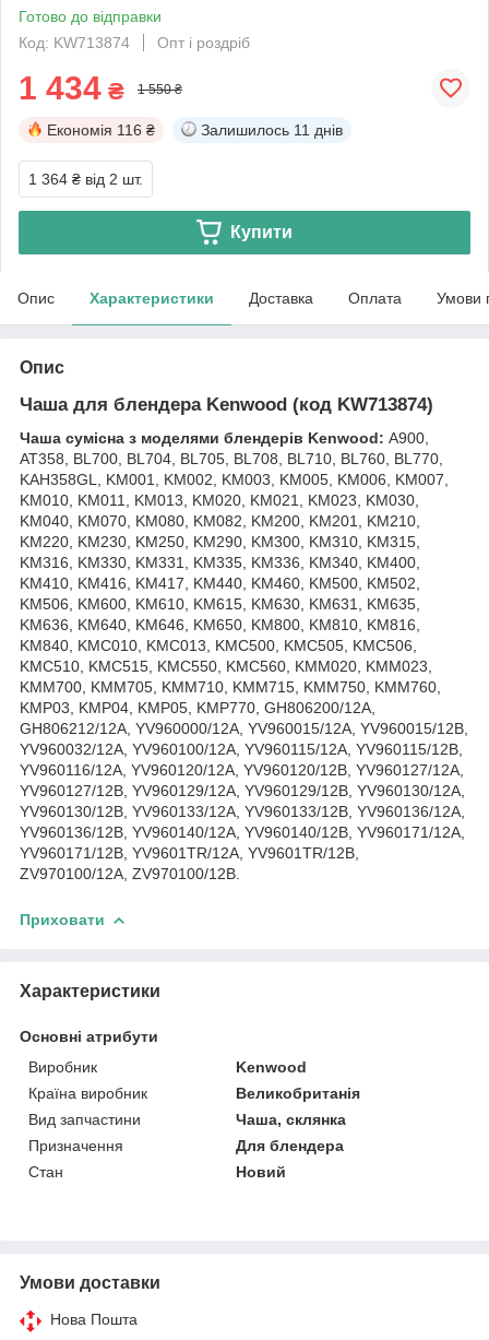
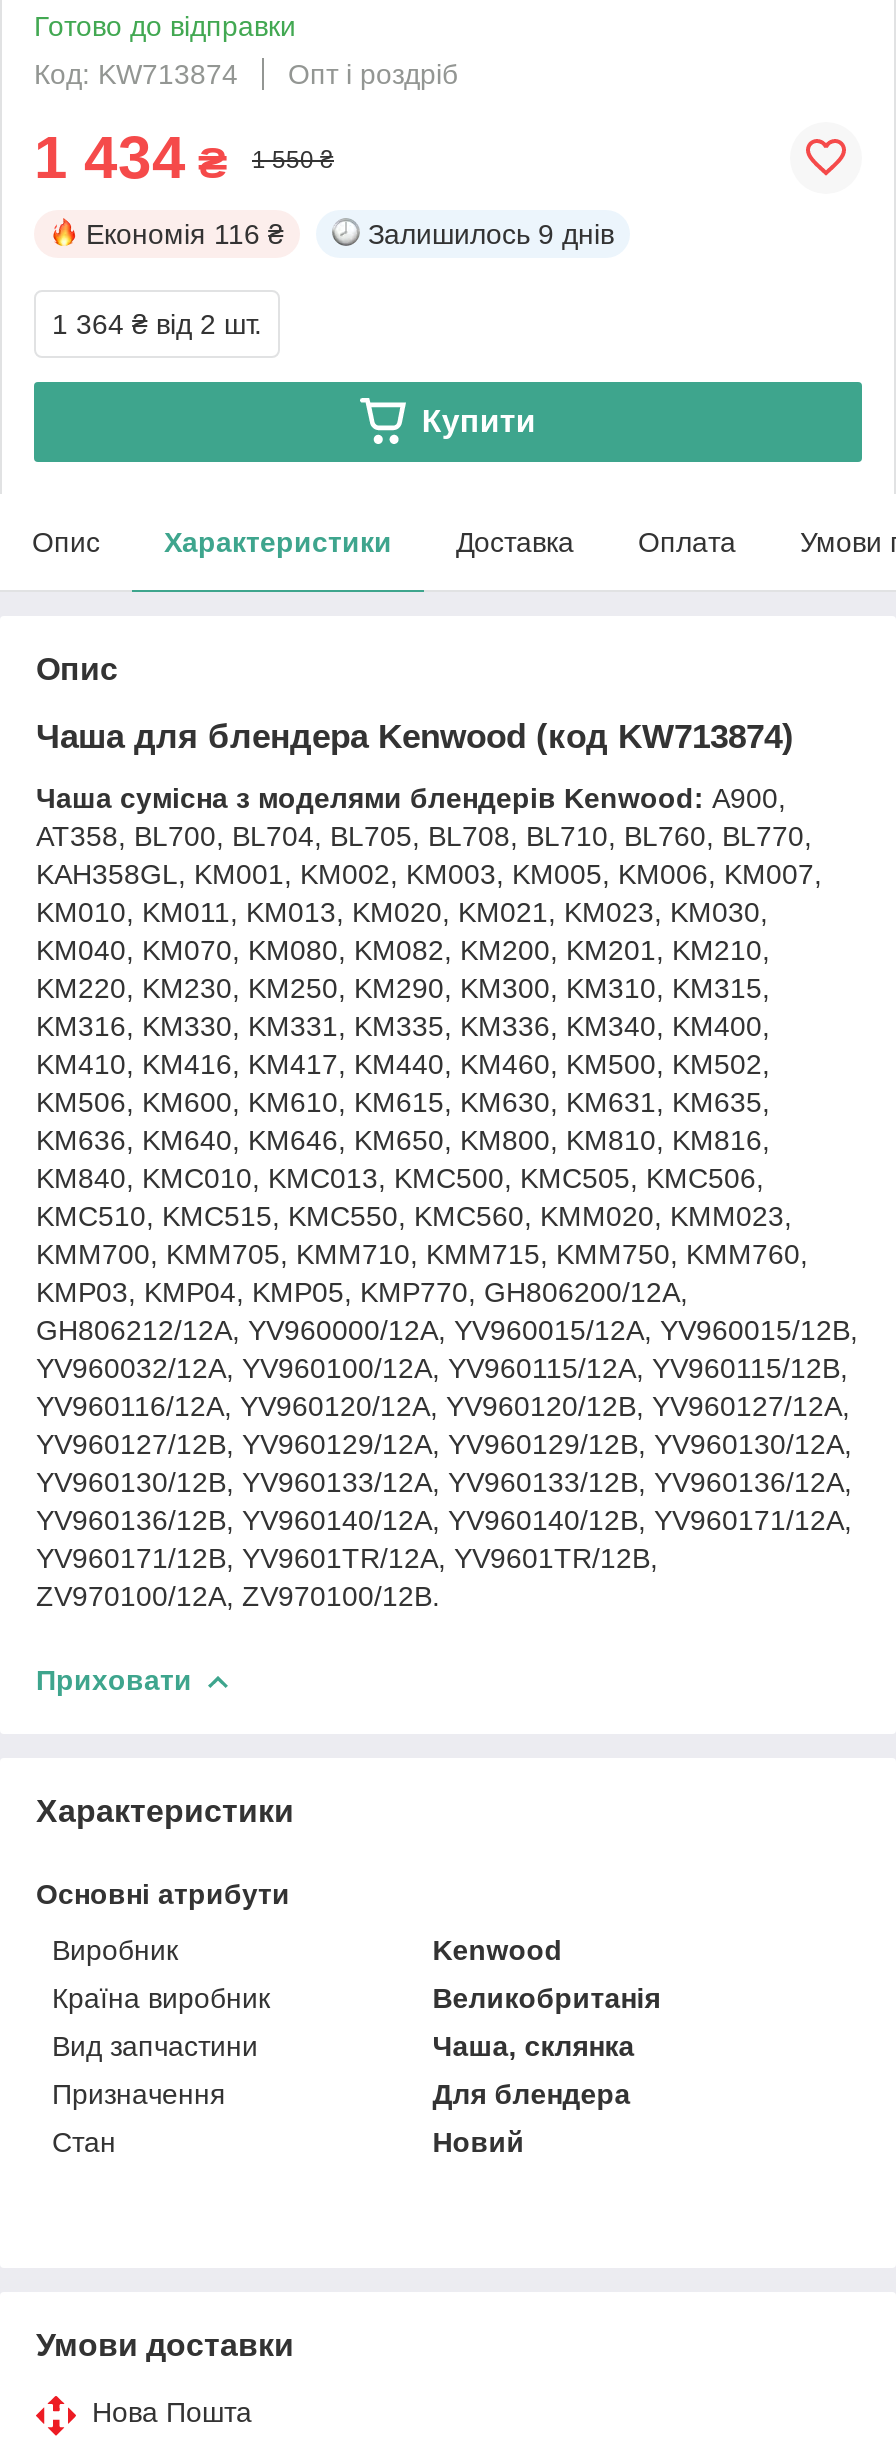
[201,121,343,138] Залишилось 11 днів -> [368,218,614,250] Залишилось 9 днів

